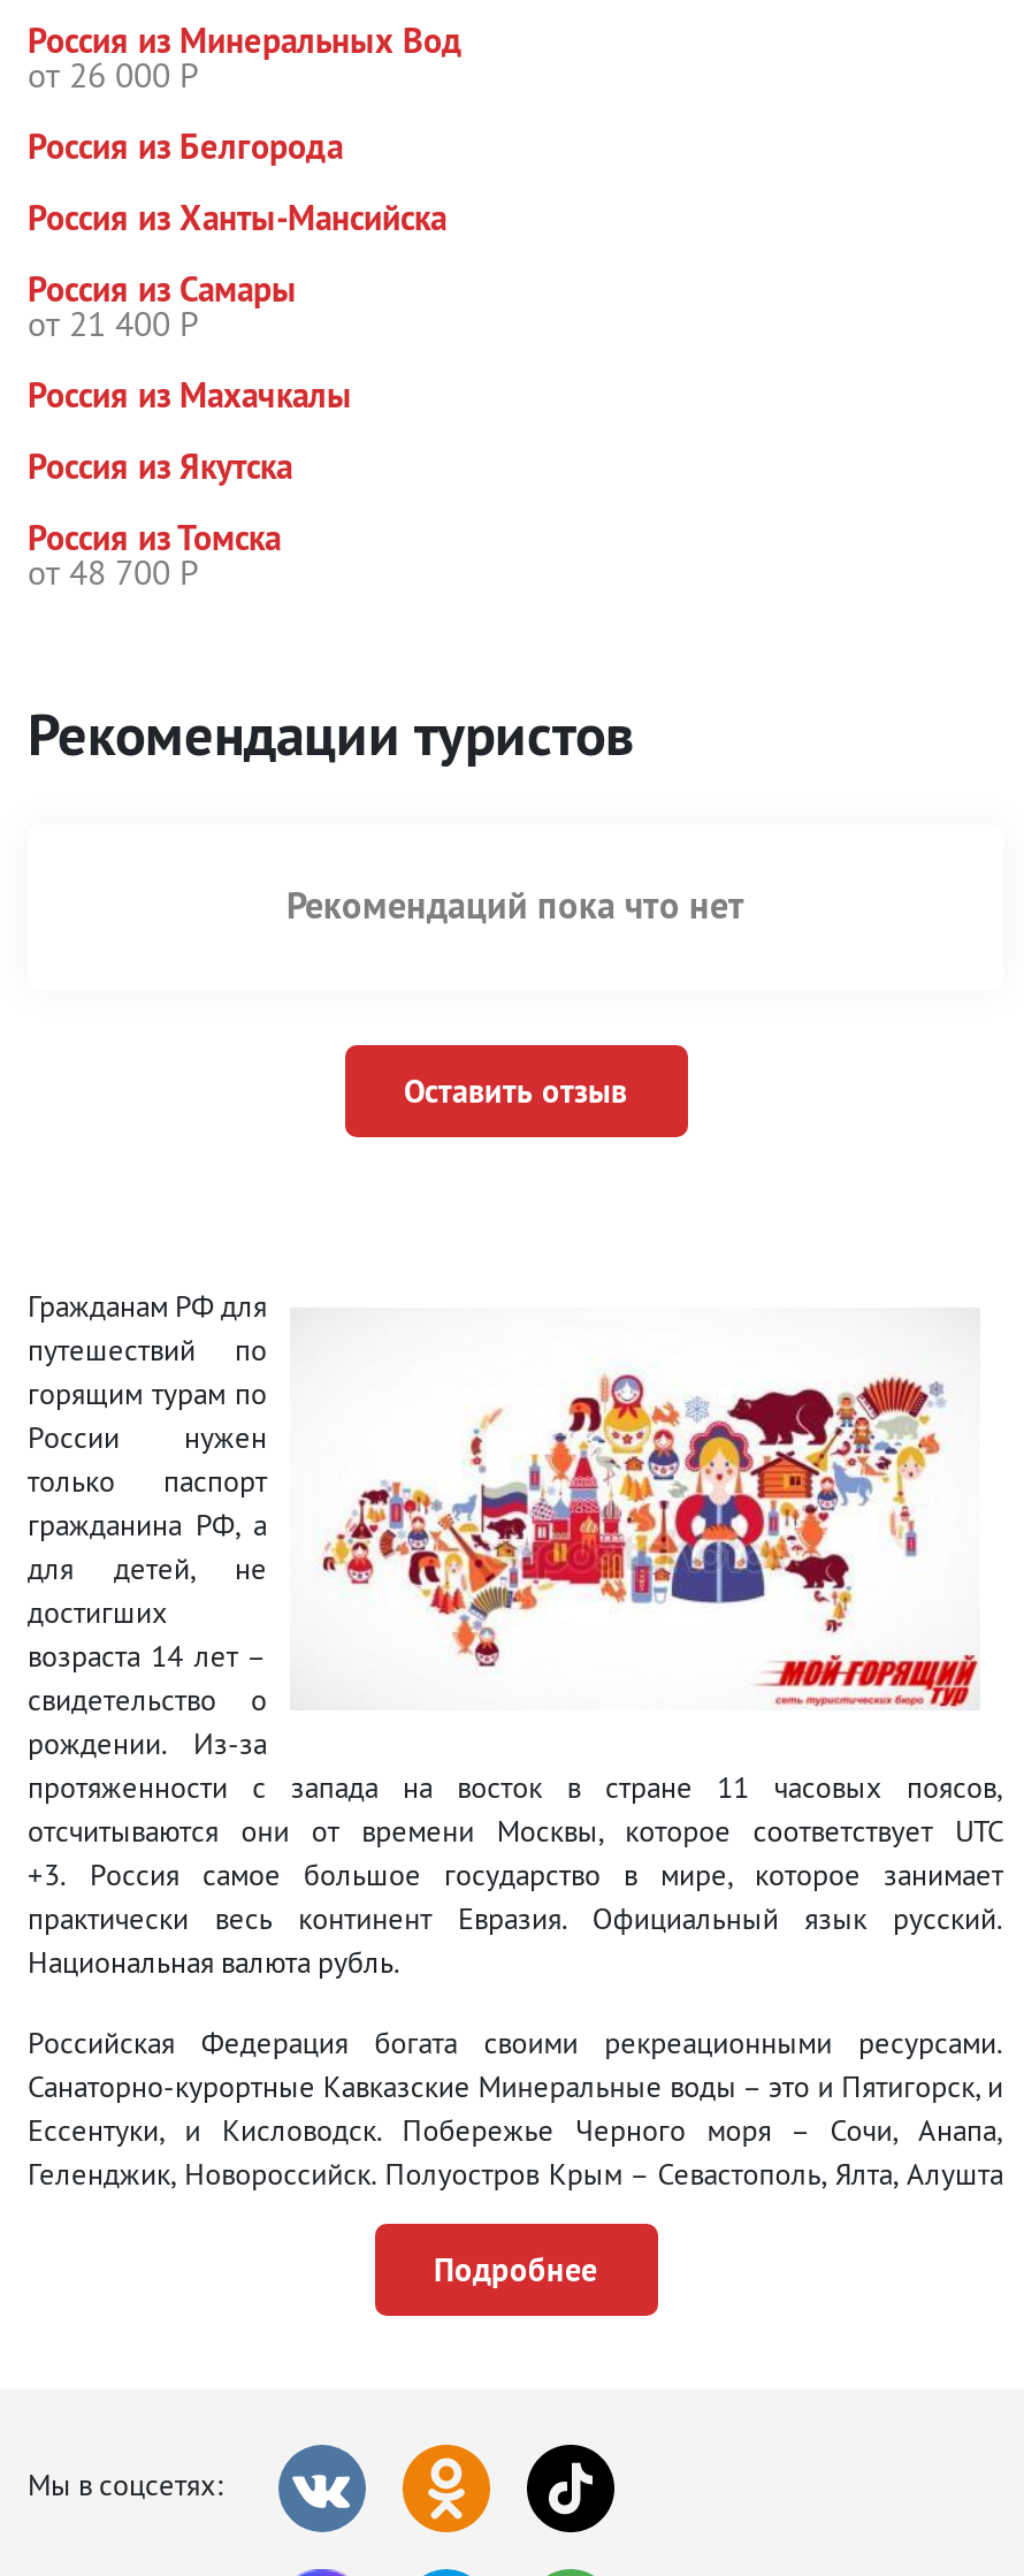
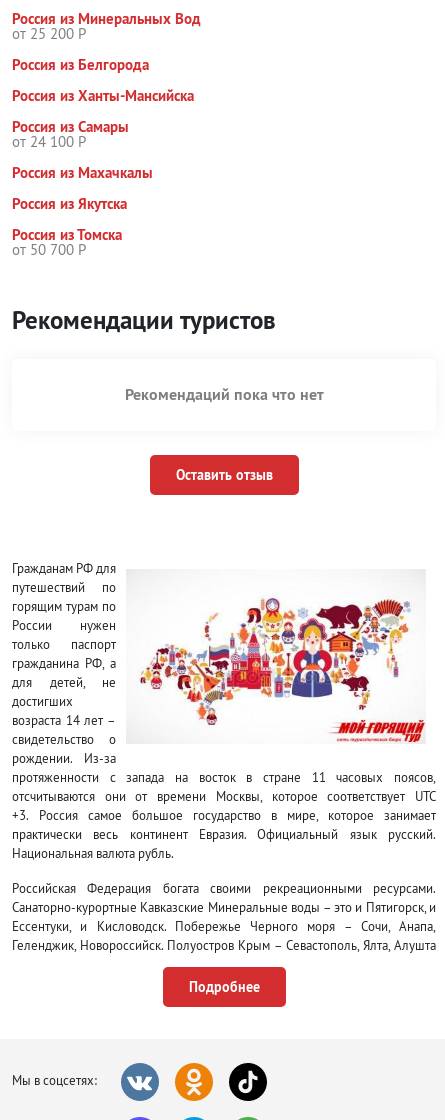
[28,53,198,97] от 26 000 Р -> [12,24,86,43] от 25 200 Р
[28,302,198,345] от 21 400 Р -> [12,132,86,151] от 24 100 Р
[28,550,198,594] от 48 700 Р -> [12,240,86,259] от 50 700 Р

